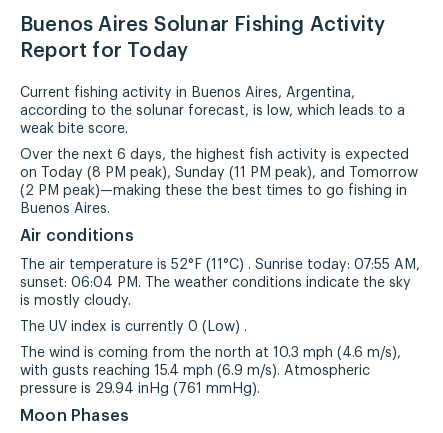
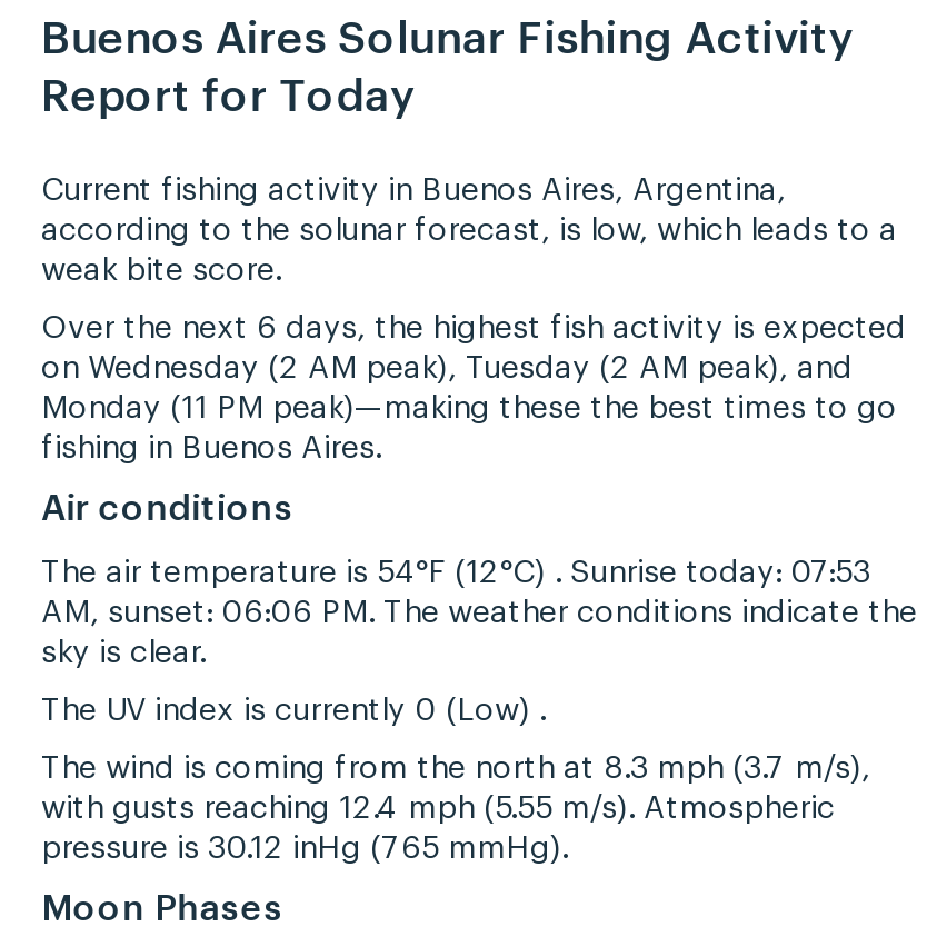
[20,166,418,216] on Today (8 PM peak), Sunday (11 PM peak), and Tomorrow | (2 PM peak)—making these the best times to go fishing in | Buenos Aires. -> [41,353,897,465] on Wednesday (2 AM peak), Tuesday (2 AM peak), and | Monday (11 PM peak)—making these the best times to go | fishing in Buenos Aires.
[20,258,420,308] The air temperature is 52°F (11°C) . Sunrise today: 07:55 AM, | sunset: 06:04 PM. The weather conditions indicate the sky | is mostly cloudy. -> [41,558,917,669] The air temperature is 54°F (12°C) . Sunrise today: 07:53 | AM, sunset: 06:06 PM. The weather conditions indicate the | sky is clear.
[20,346,401,360] The wind is coming from the north at 10.3 mph (4.6 m/s), -> [41,754,870,785] The wind is coming from the north at 8.3 mph (3.7 m/s),
[20,364,370,378] with gusts reaching 15.4 mph (6.9 m/s). Atmospheric -> [41,794,835,825] with gusts reaching 12.4 mph (5.55 m/s). Atmospheric
[20,382,260,396] pressure is 29.94 inHg (761 mmHg). -> [41,834,568,865] pressure is 30.12 inHg (765 mmHg).

